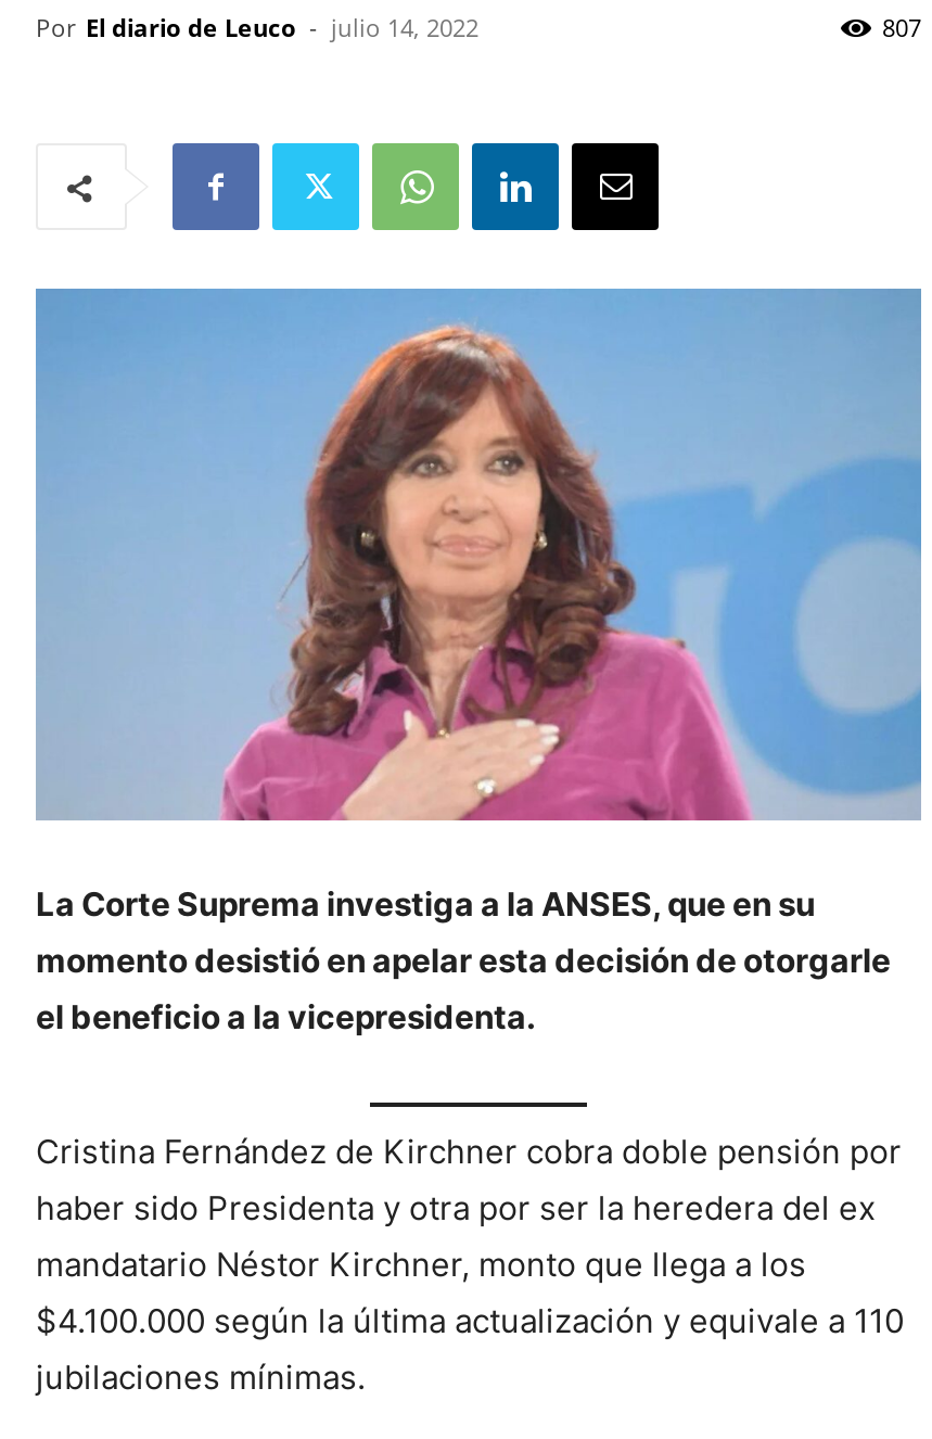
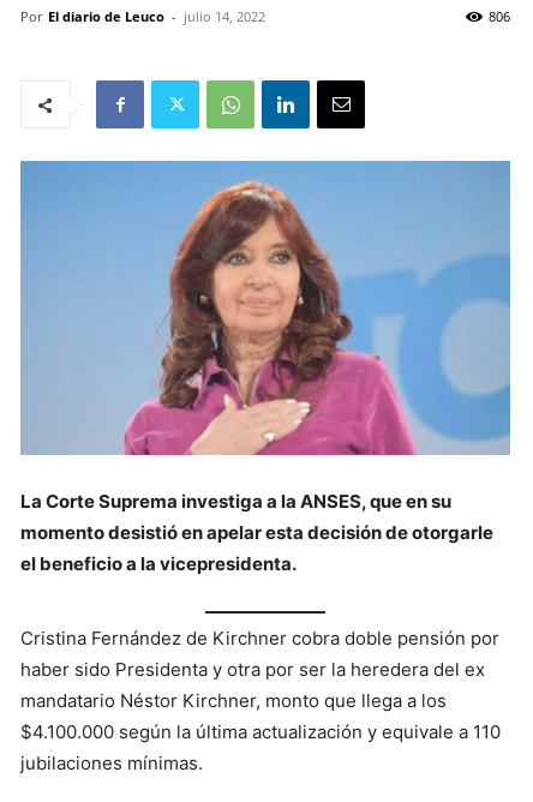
[882,11,921,43] 807 -> [489,7,510,25] 806

